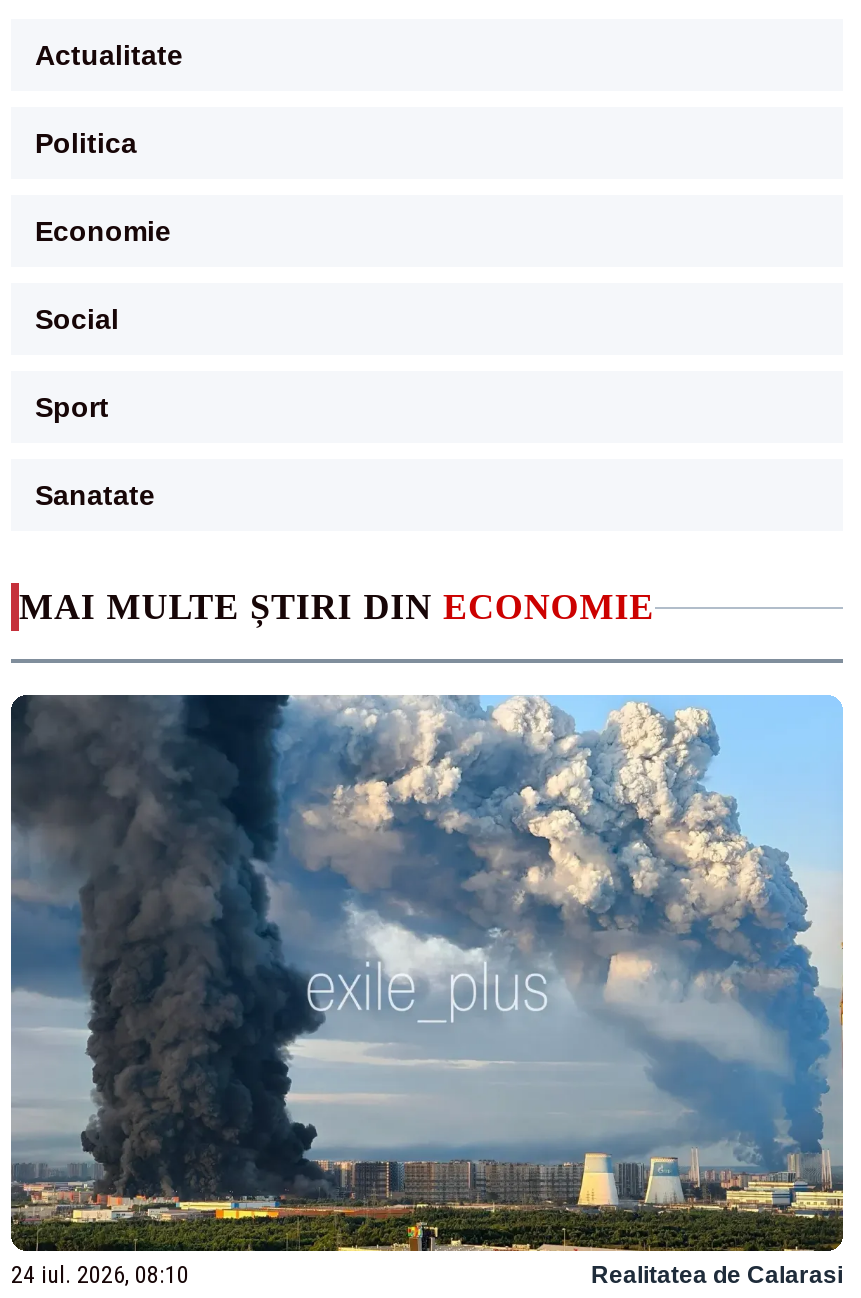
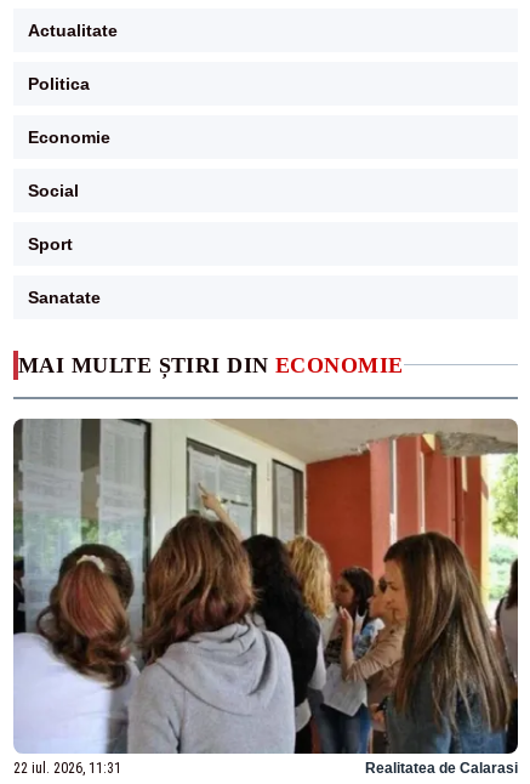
[9,692,845,1288] [image] | 24 iul. 2026, 08:10 -> [12,417,519,777] [image] | 22 iul. 2026, 11:31

